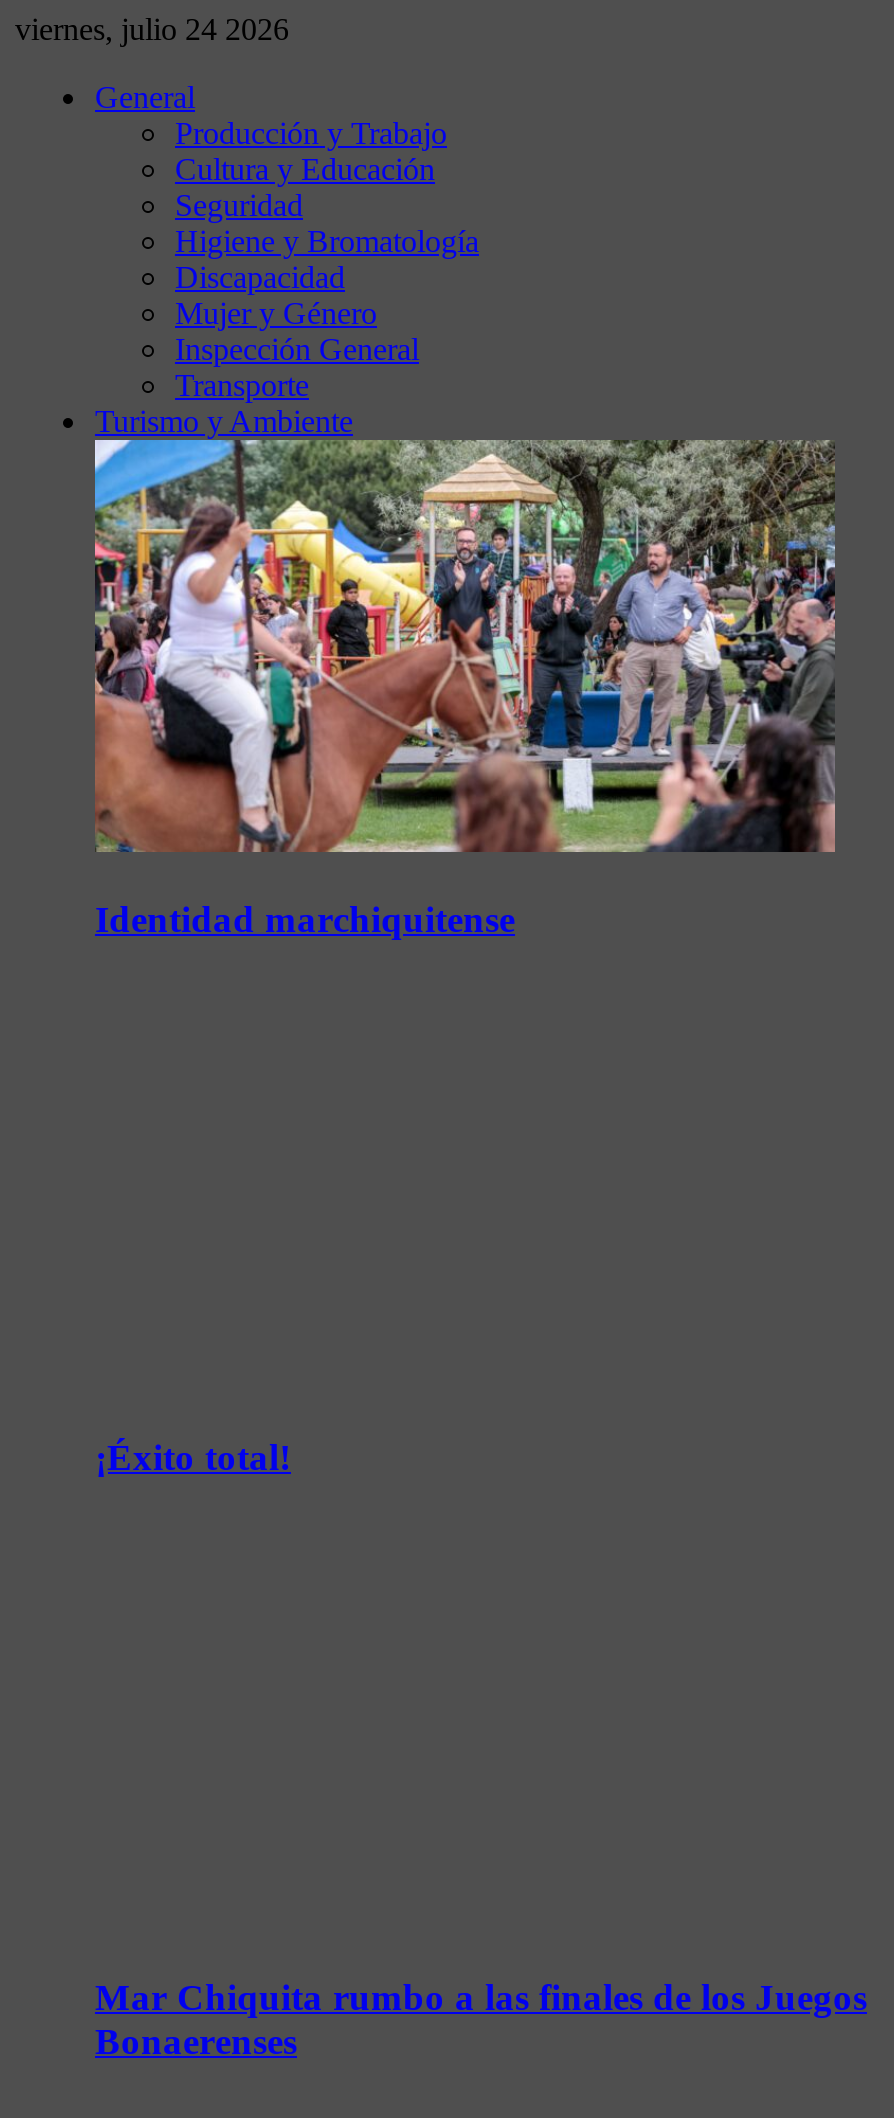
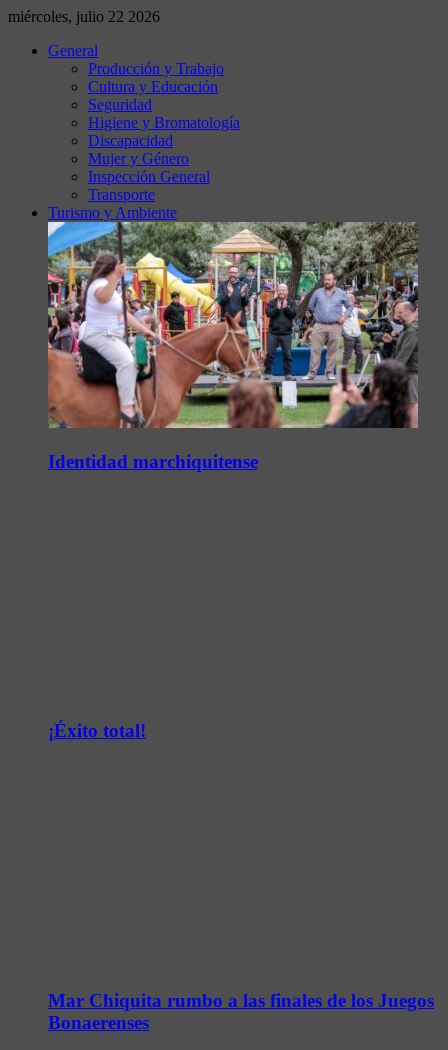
[15,12,289,46] viernes, julio 24 2026 -> [8,8,160,25] miércoles, julio 22 2026

